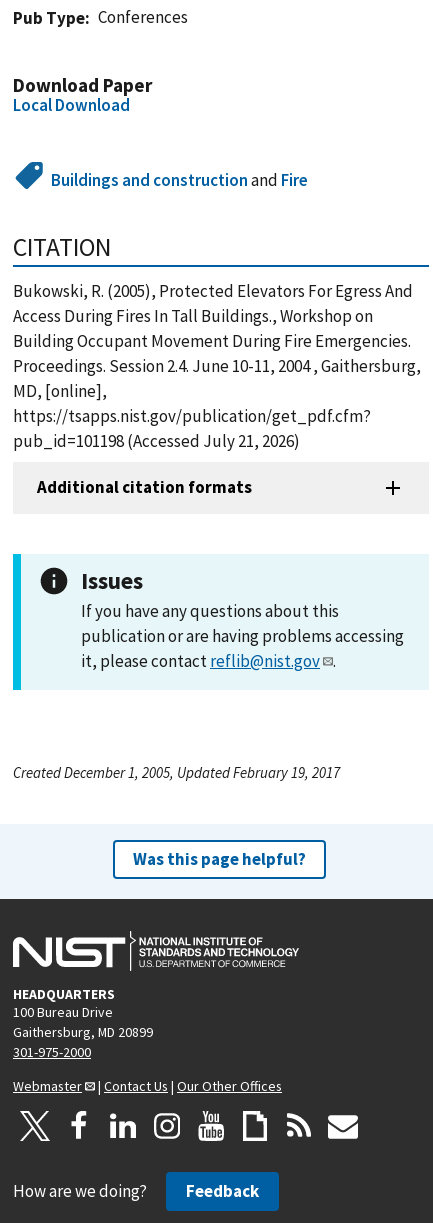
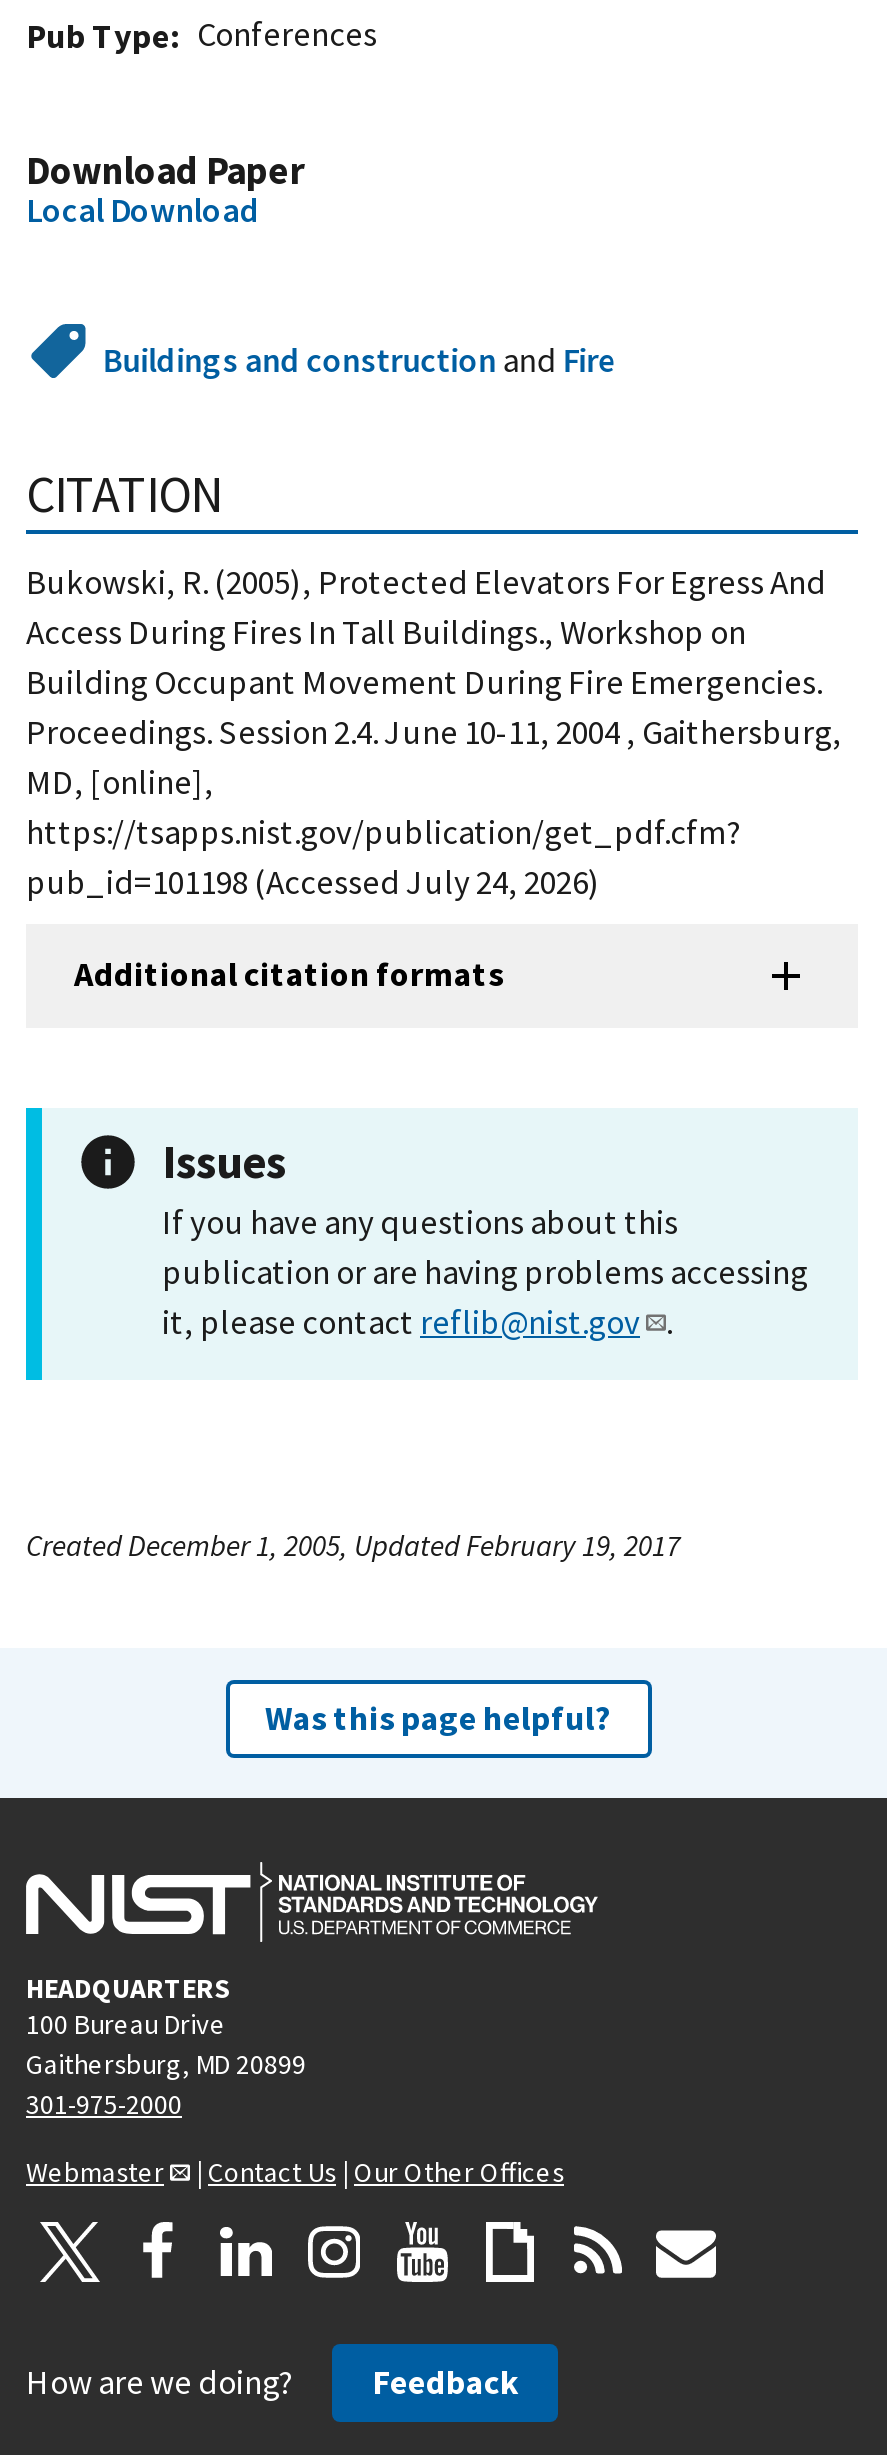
[13,430,300,452] pub_id=101198 (Accessed July 21, 2026) -> [26,860,600,904] pub_id=101198 (Accessed July 24, 2026)

